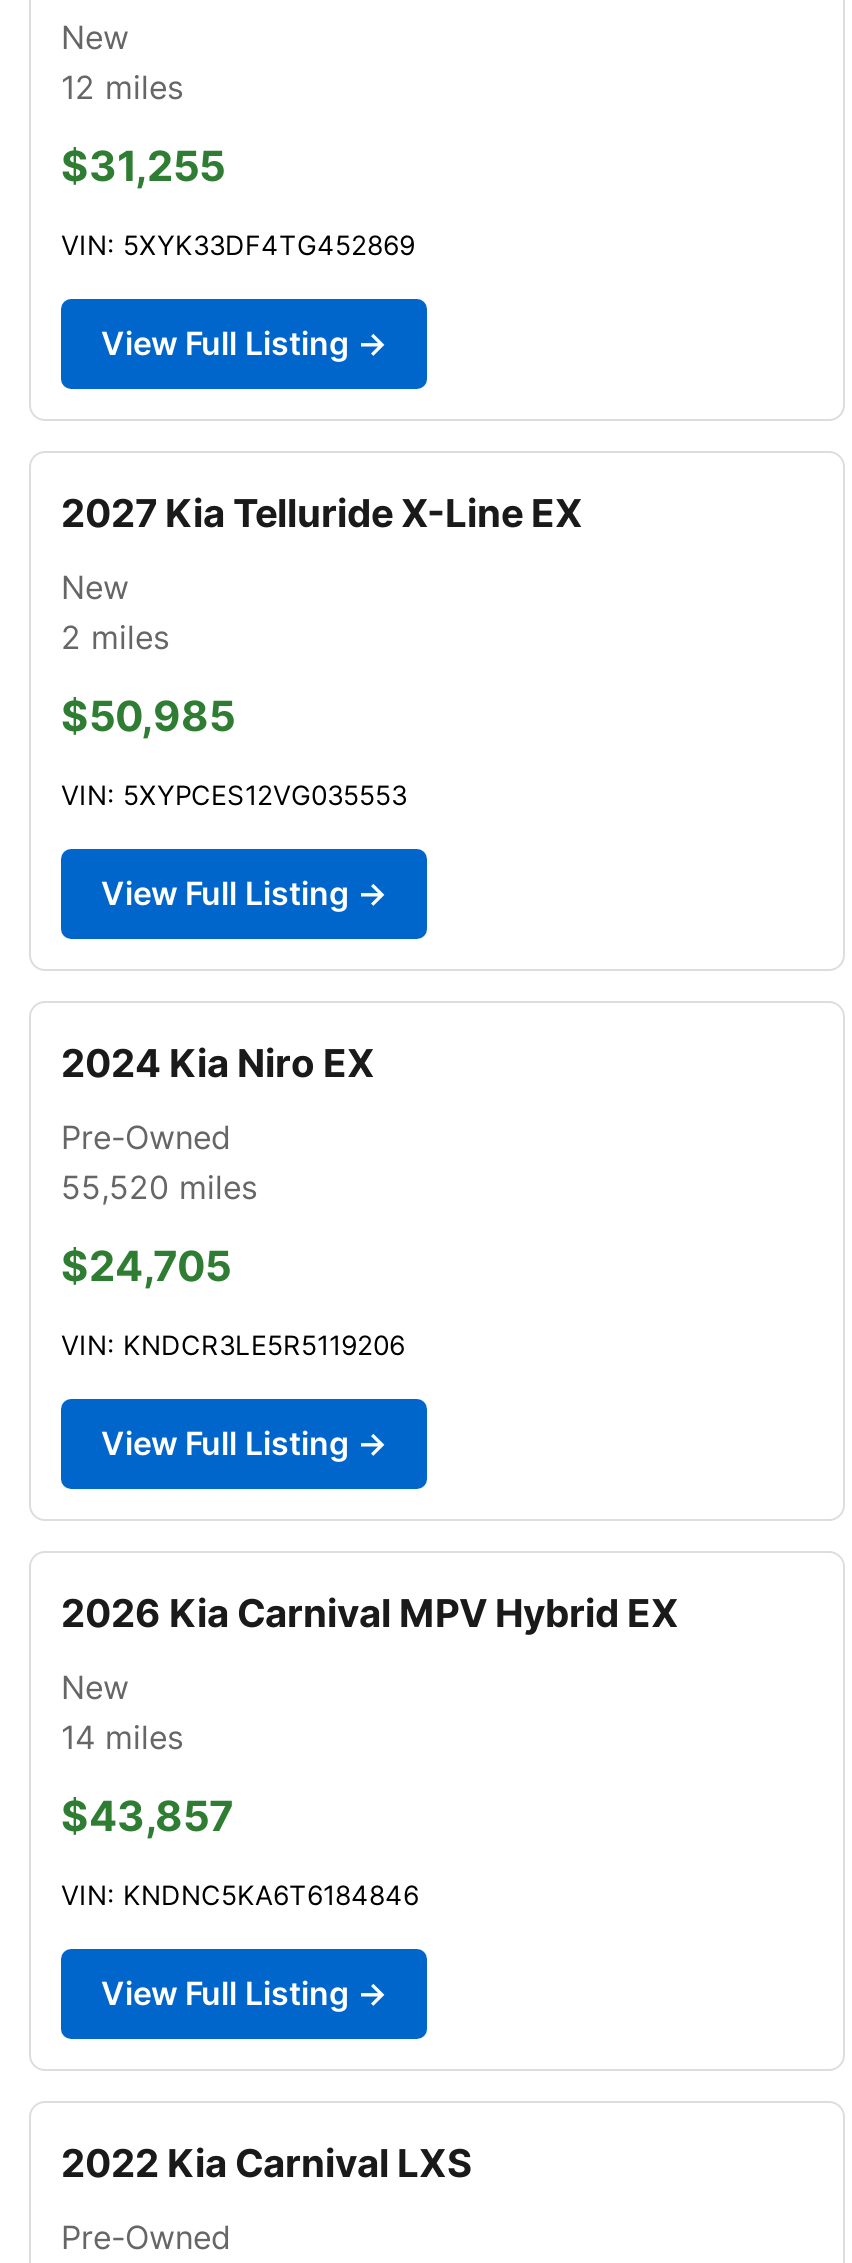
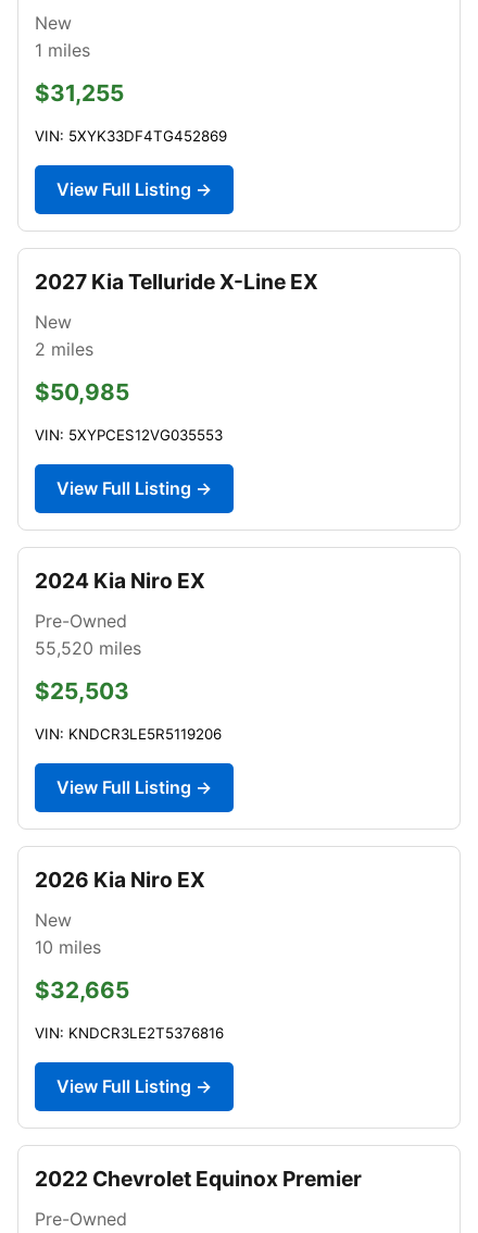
[61,67,183,107] 12 miles -> [35,39,90,61] 1 miles
[61,1241,231,1291] $24,705 -> [35,677,129,704] $25,503
[61,1589,679,1637] 2026 Kia Carnival MPV Hybrid EX -> [35,866,205,893] 2026 Kia Niro EX
[61,1717,183,1757] 14 miles -> [35,936,101,958] 10 miles
[61,1791,233,1841] $43,857 -> [35,976,129,1003] $32,665
[61,1879,419,1911] VIN: KNDNC5KA6T6184846 -> [35,1024,224,1042] VIN: KNDCR3LE2T5376816
[61,2139,473,2187] 2022 Kia Carnival LXS -> [35,1165,362,1192] 2022 Chevrolet Equinox Premier

